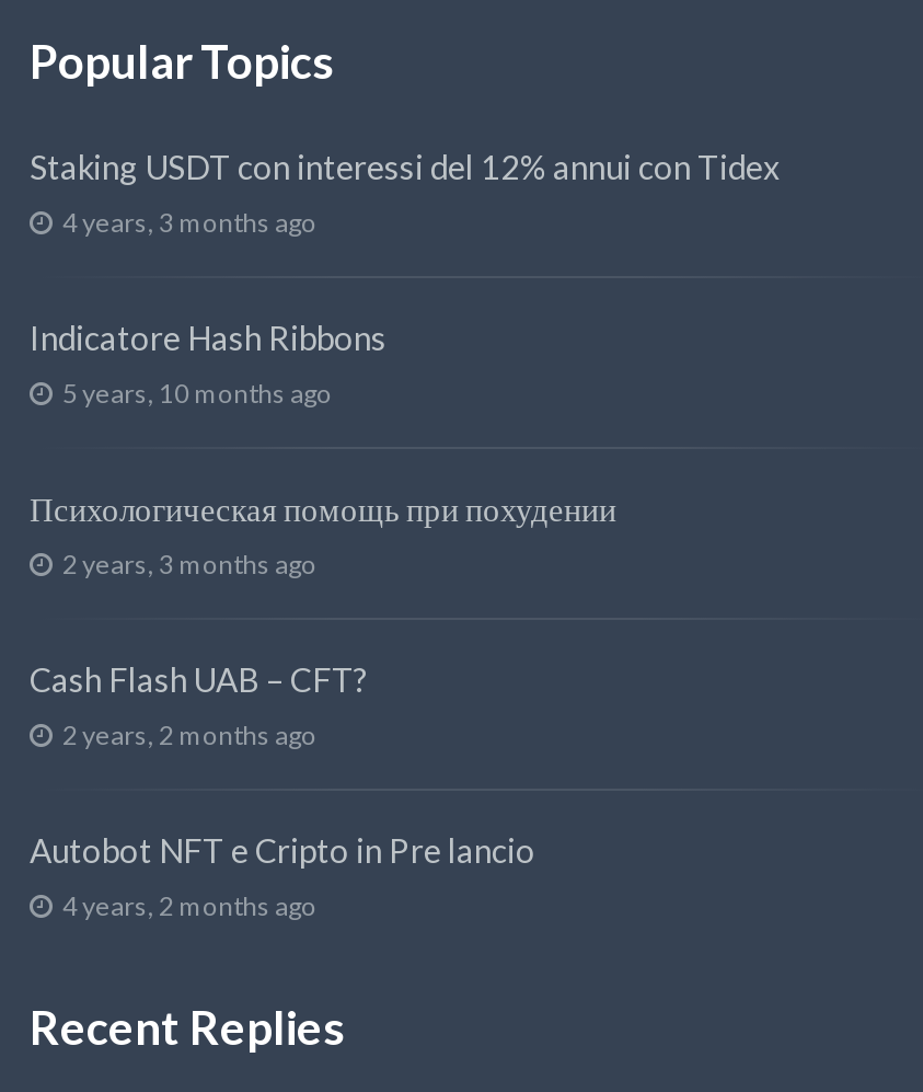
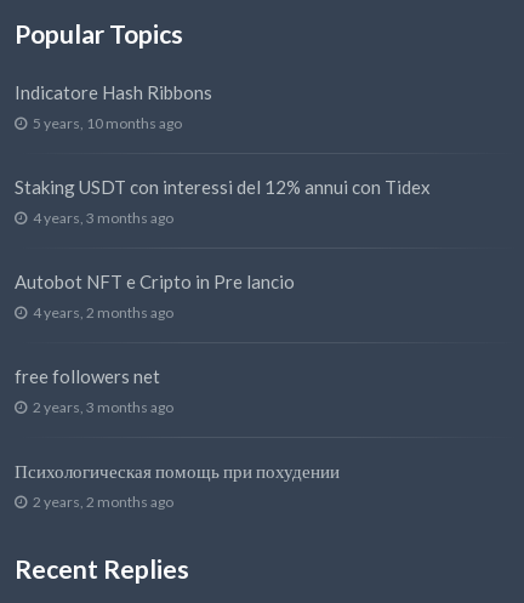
moved [30,147,781,239] -> [15,176,431,227]: Staking USDT con interessi del 12% annui con Tidex | 4 years, 3 months ago
moved [30,318,386,410] -> [15,82,212,132]: Indicatore Hash Ribbons | 5 years, 10 months ago
moved [30,489,616,752] -> [15,398,340,511]: 2 years, 3 months ago | Психологическая помощь при похудении | 2 years, 2 months ago
[30,660,369,699] Cash Flash UAB – CFT? -> none
moved [30,831,535,923] -> [15,271,295,322]: Autobot NFT e Cripto in Pre lancio | 4 years, 2 months ago
none -> [15,365,160,387] free followers net

